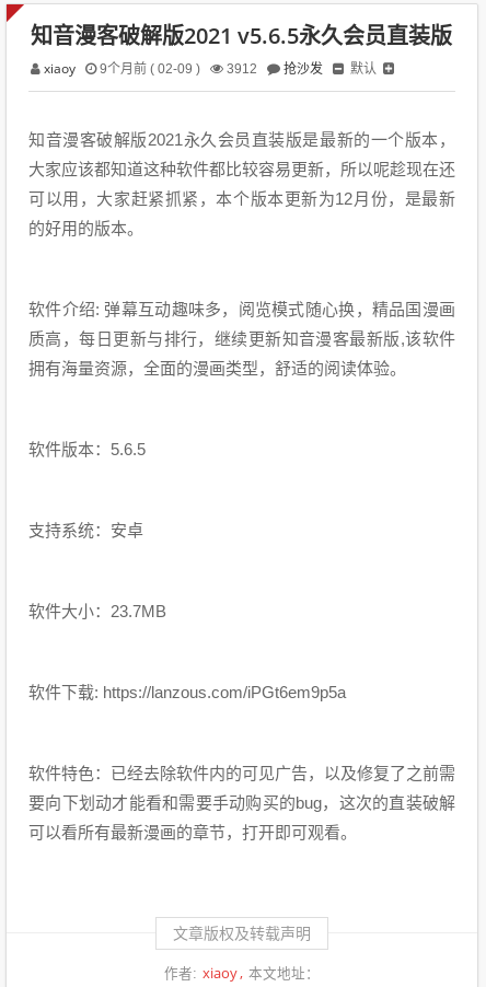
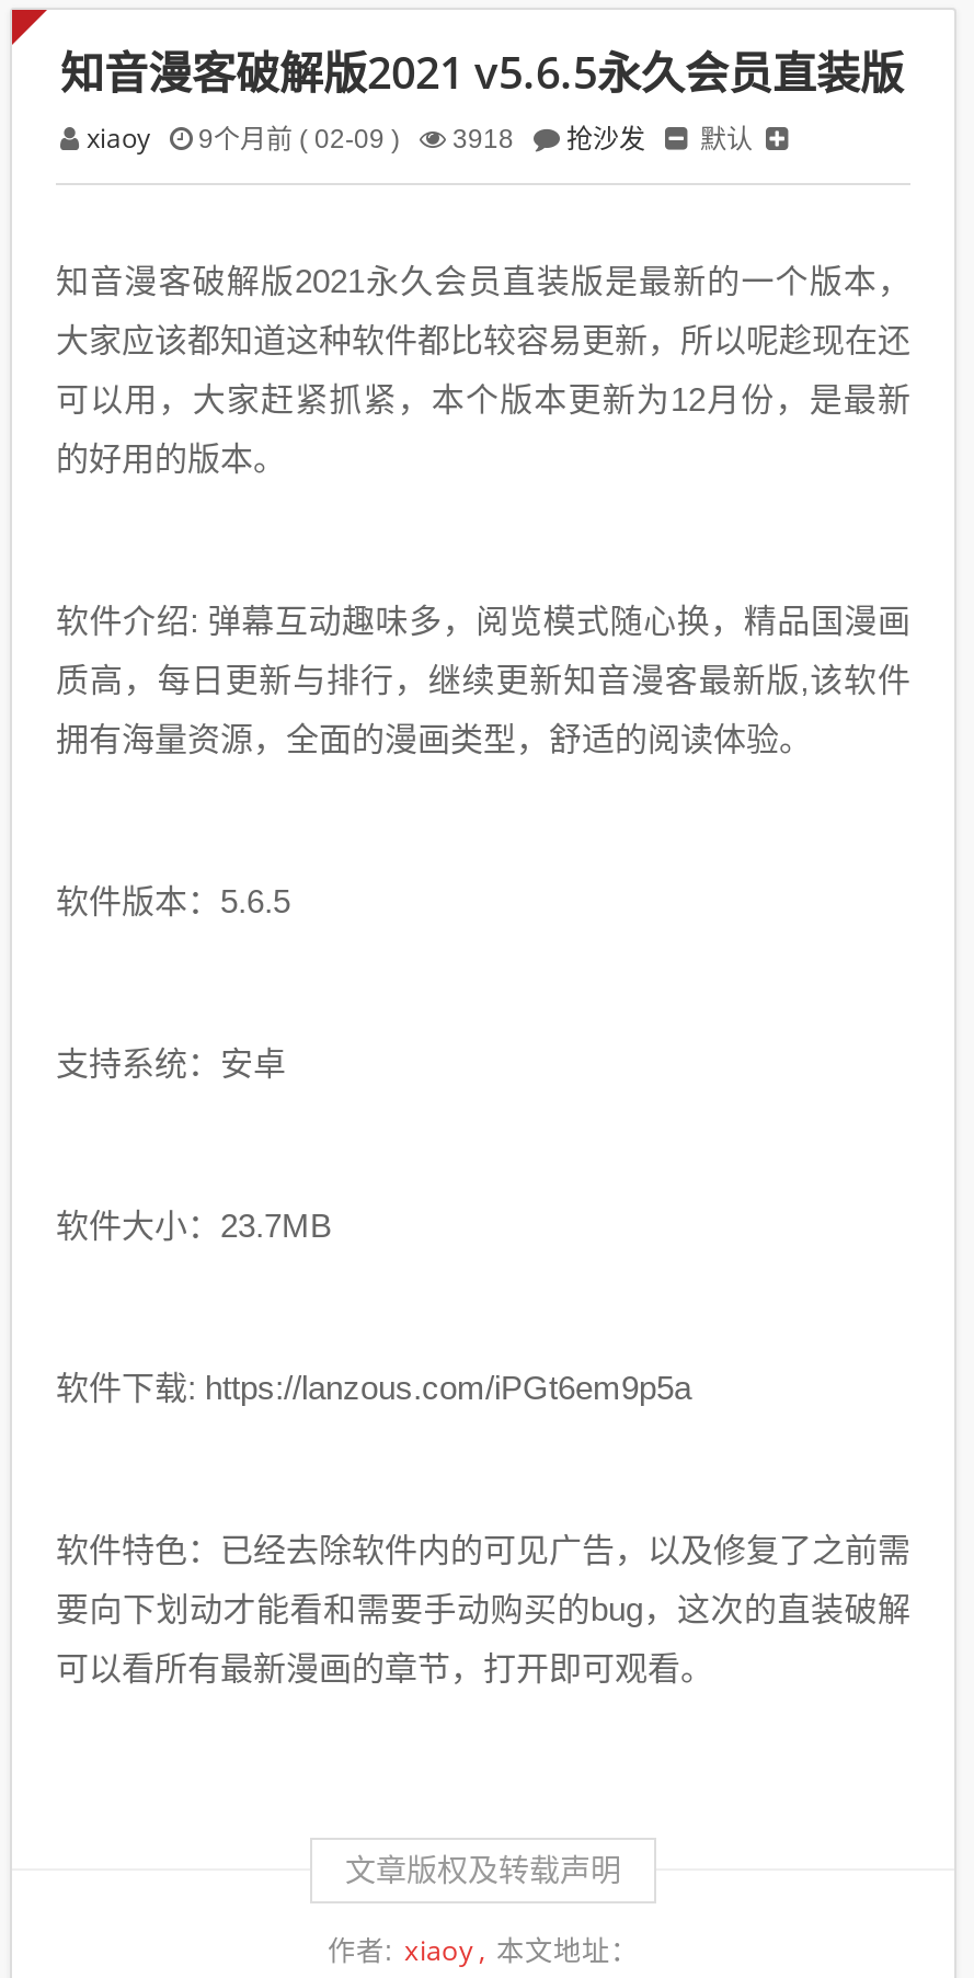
[44,59,377,78] xiaoy 9个月前 ( 02-09 ) 3912 抢沙发 默认 -> [87,119,753,157] xiaoy 9个月前 ( 02-09 ) 3918 抢沙发 默认

